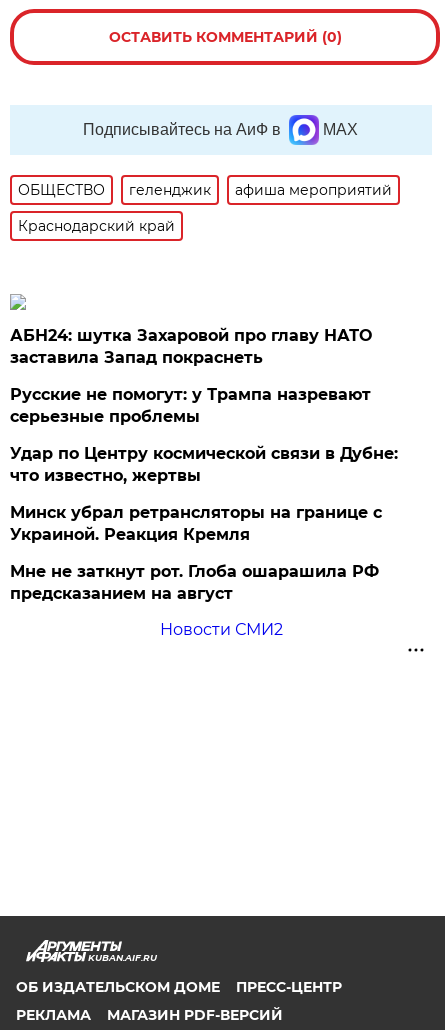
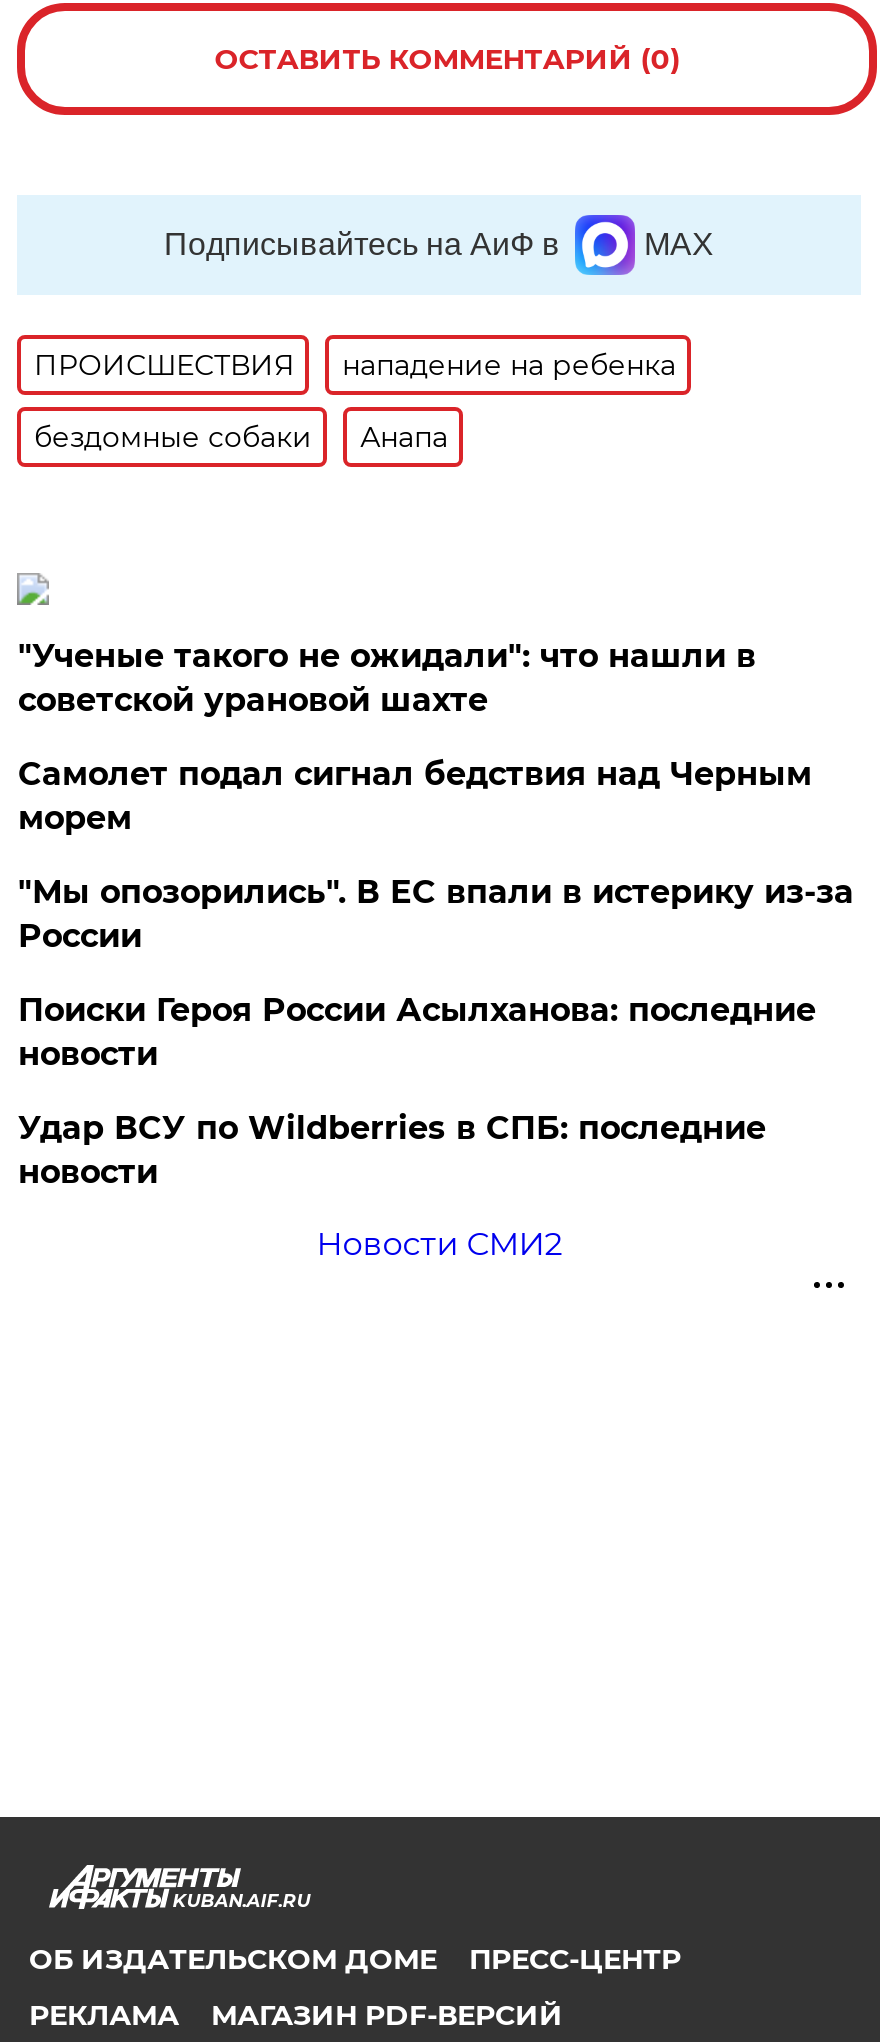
[18,181,392,199] ОБЩЕСТВО | геленджик | афиша мероприятий -> [34,347,676,383] ПРОИСШЕСТВИЯ | нападение на ребенка
[18,217,175,235] Краснодарский край -> [34,419,448,455] бездомные собаки | Анапа
[10,326,372,367] АБН24: шутка Захаровой про главу НАТО | заставила Запад покраснеть -> [18,637,756,719] "Ученые такого не ожидали": что нашли в | советской урановой шахте
[10,385,371,426] Русские не помогут: у Трампа назревают | серьезные проблемы -> [18,755,812,837] Самолет подал сигнал бедствия над Черным | морем
[10,444,398,485] Удар по Центру космической связи в Дубне: | что известно, жертвы -> [18,873,854,955] "Мы опозорились". В ЕС впали в истерику из-за | России
[10,503,382,544] Минск убрал ретрансляторы на границе с | Украиной. Реакция Кремля -> [18,991,816,1073] Поиски Героя России Асылханова: последние | новости
[10,562,379,603] Мне не заткнут рот. Глоба ошарашила РФ | предсказанием на август -> [18,1109,766,1191] Удар ВСУ по Wildberries в СПБ: последние | новости

